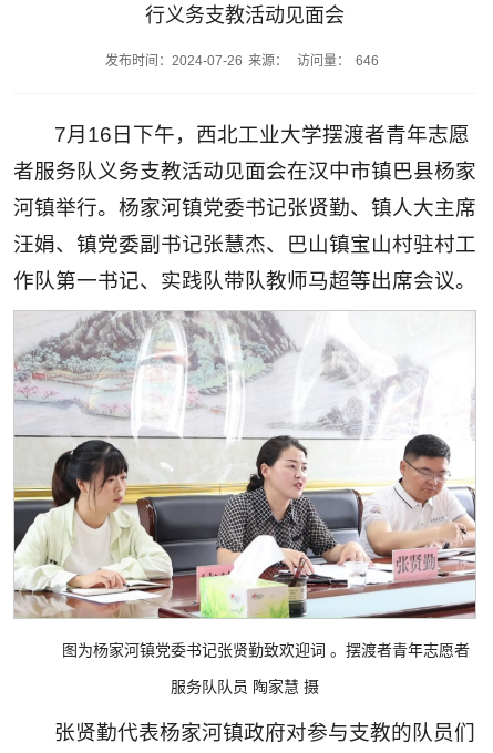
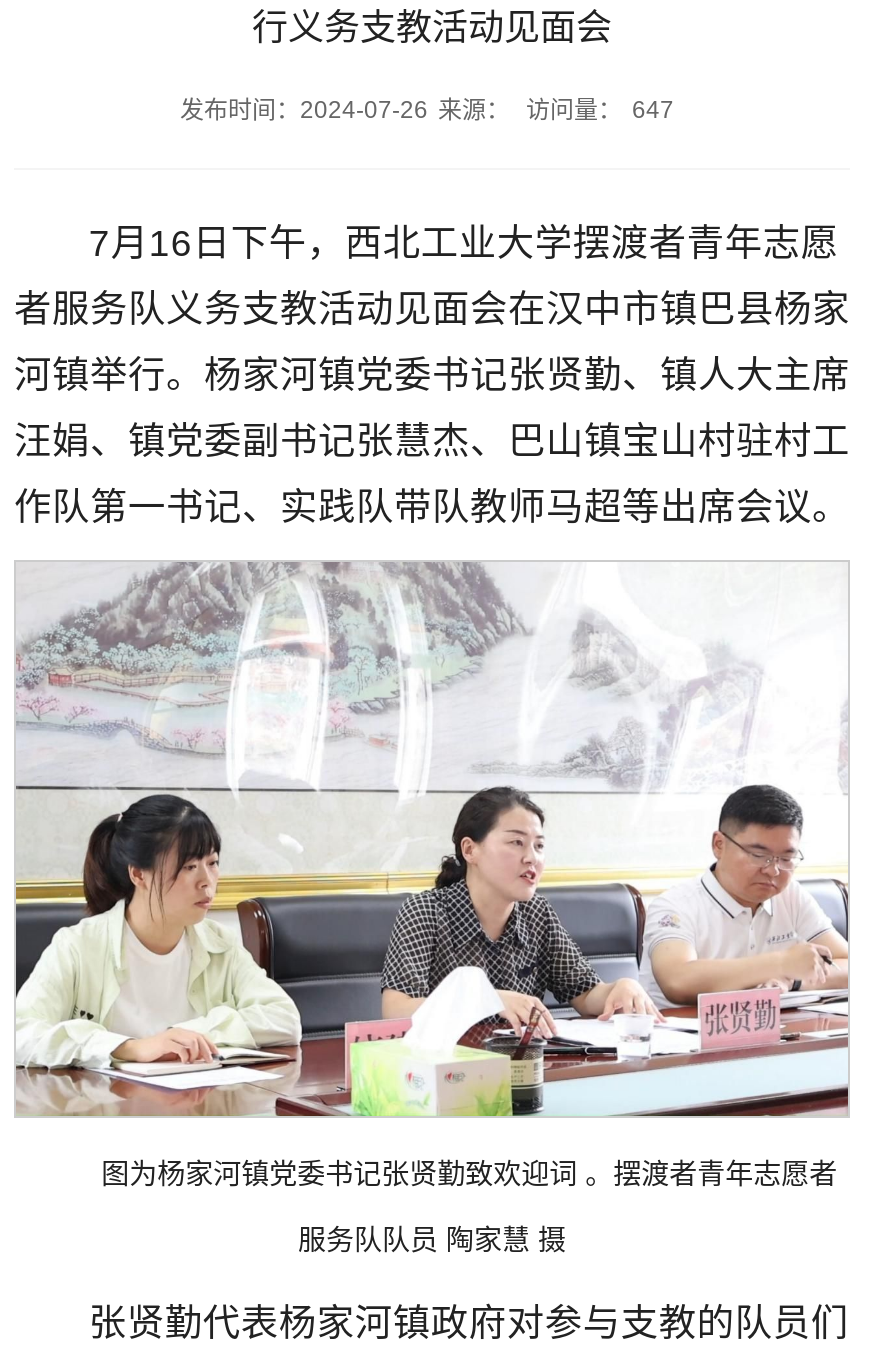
[105,53,379,69] 发布时间：2024-07-26 来源： 访问量： 646 -> [180,96,674,124] 发布时间：2024-07-26 来源： 访问量： 647

